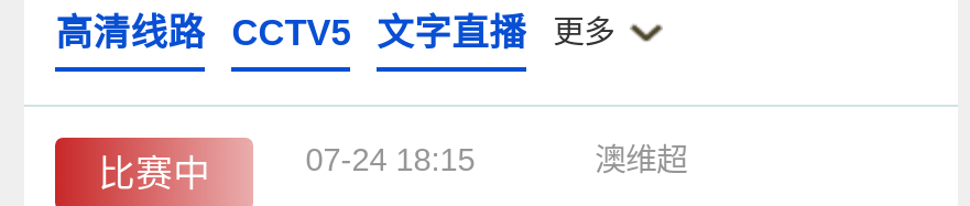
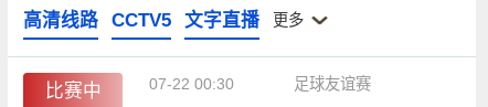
[305,143,687,178] 07-24 18:15 | 澳维超 -> [149,75,371,93] 07-22 00:30 | 足球友谊赛

